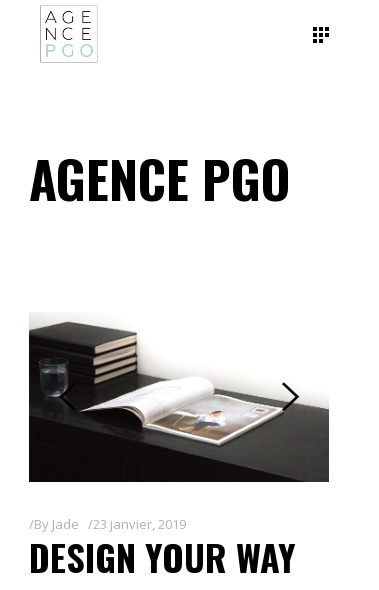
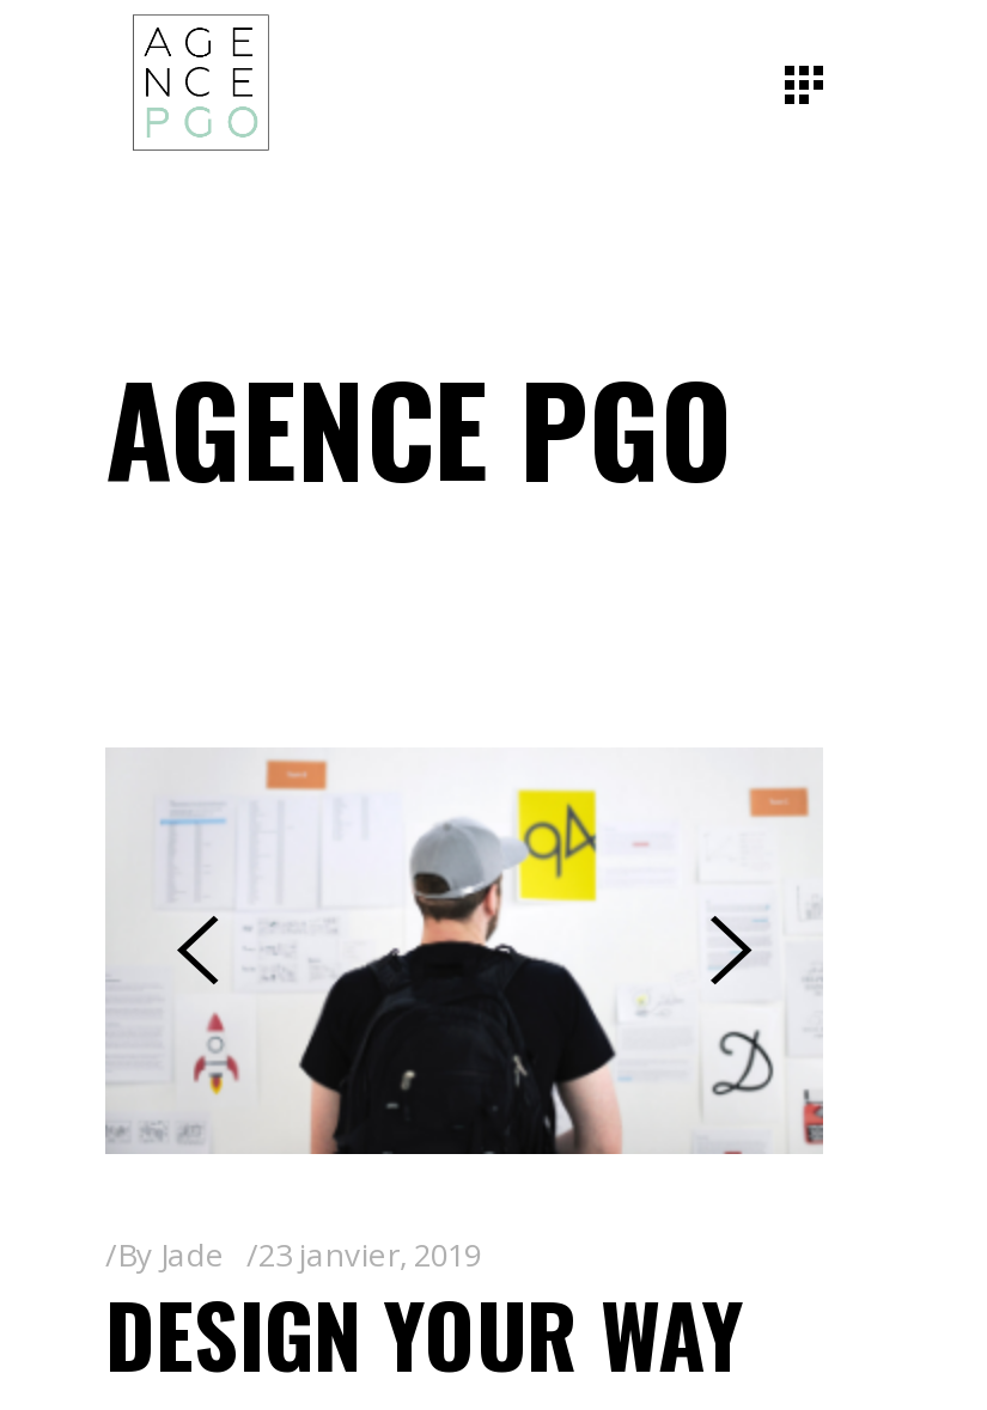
[28,317,330,483] [image] -> [105,757,825,1156] [image]

